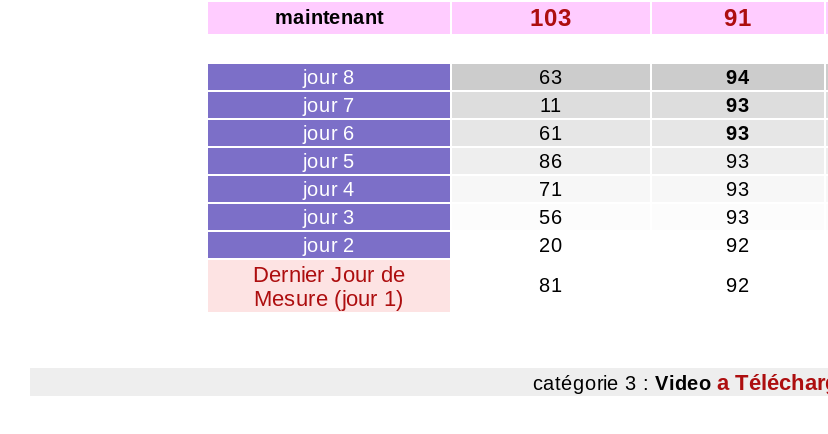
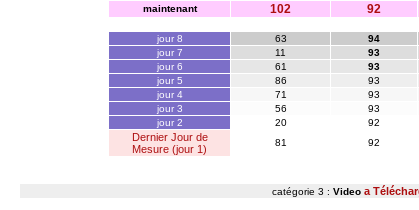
[530,4,572,32] 103 -> [270,2,291,16] 102
[724,4,752,32] 91 -> [367,2,381,16] 92

